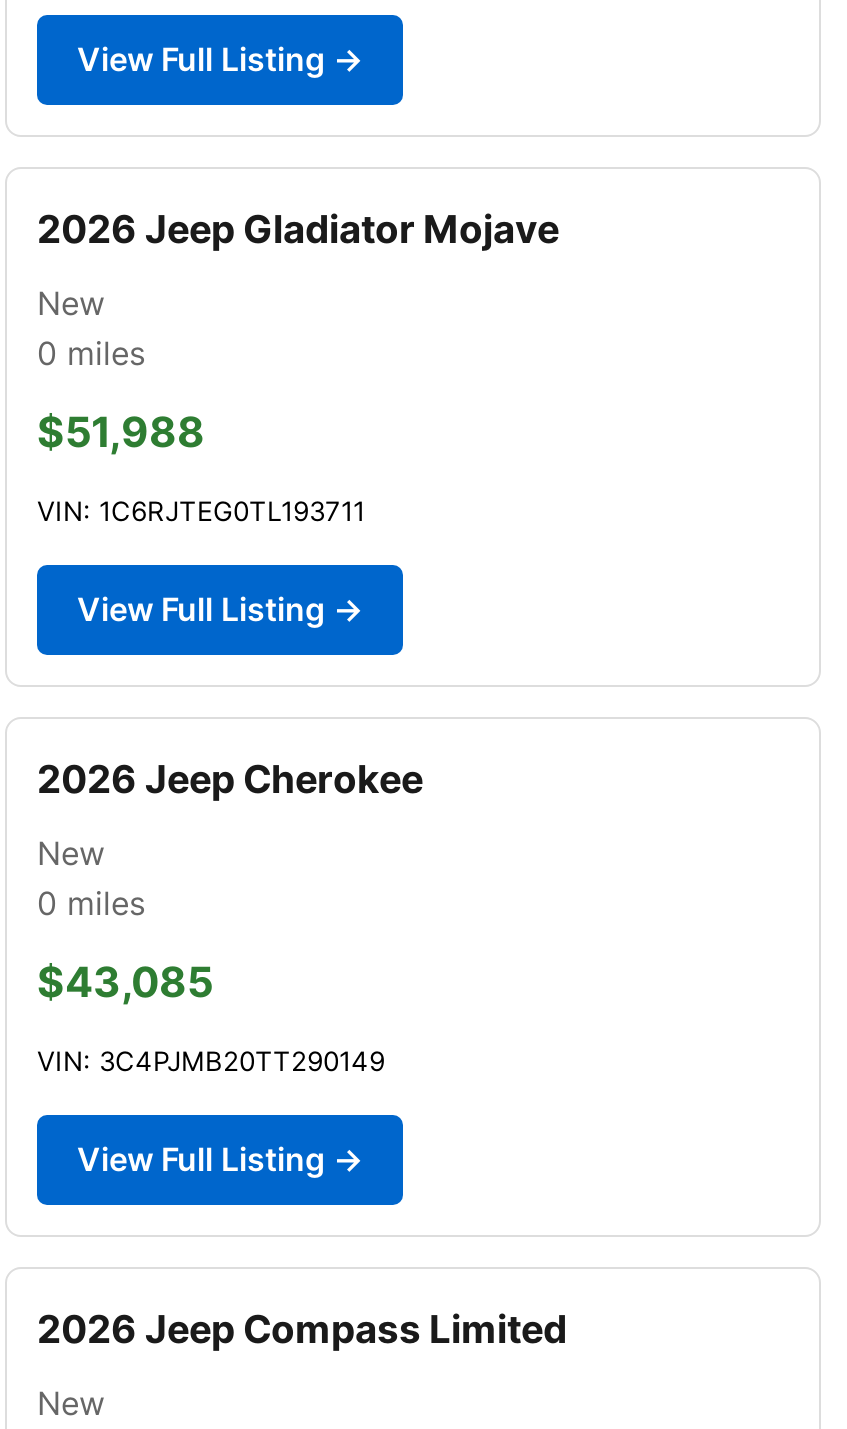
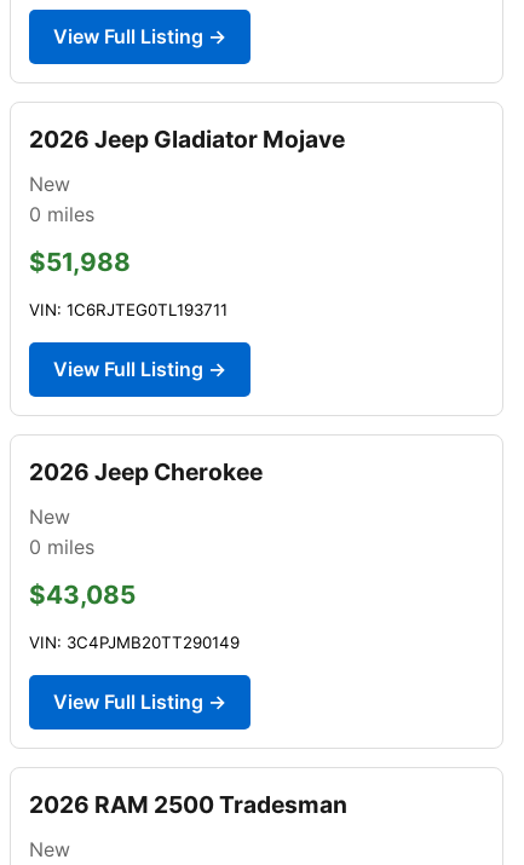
[37,1305,567,1353] 2026 Jeep Compass Limited -> [29,790,347,819] 2026 RAM 2500 Tradesman

